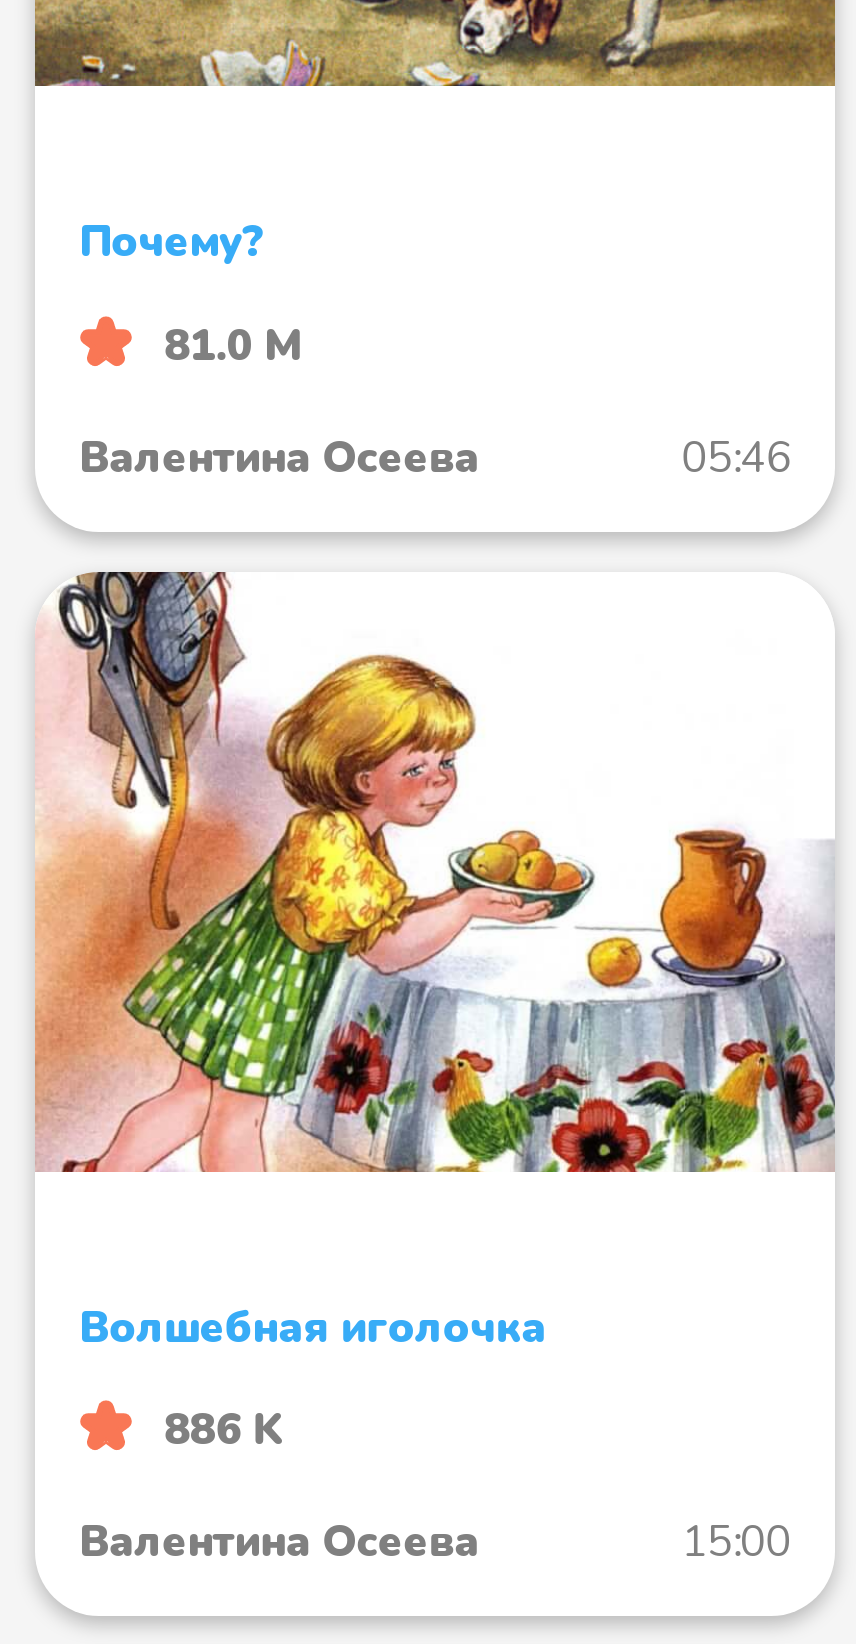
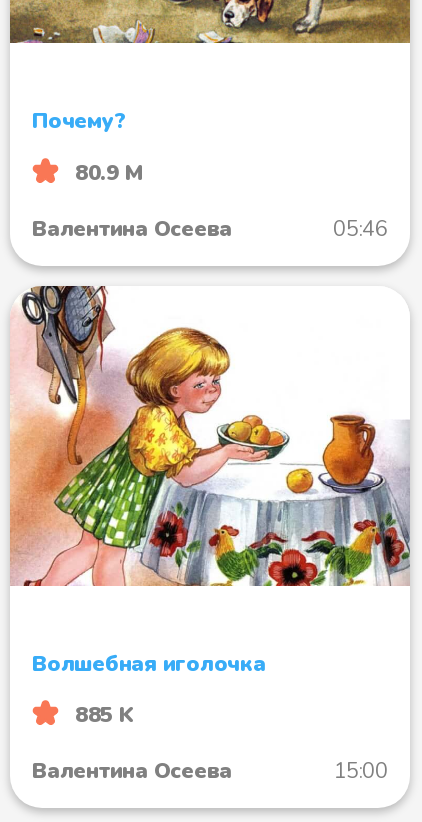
[153,316,300,376] 81.0 М -> [69,158,142,188] 80.9 М
[153,1401,282,1461] 886 K -> [69,700,134,730] 885 K

